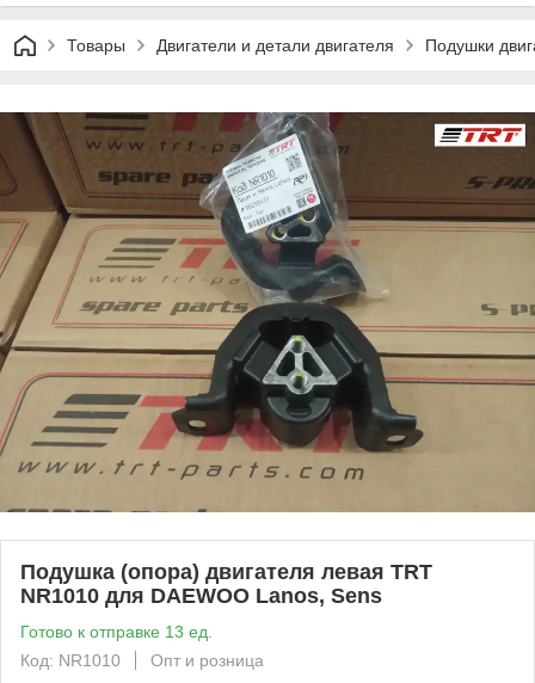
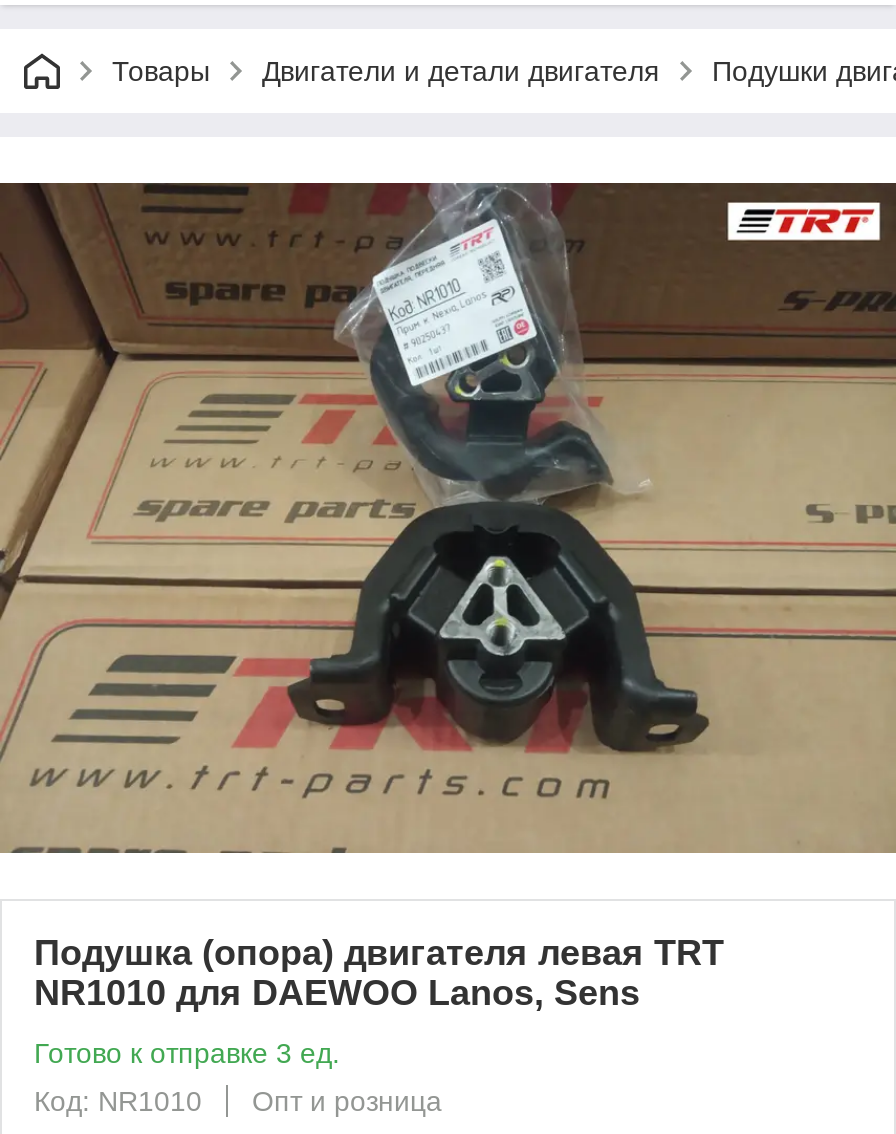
[20,622,213,641] Готово к отправке 13 ед. -> [34,1037,340,1069] Готово к отправке 3 ед.

